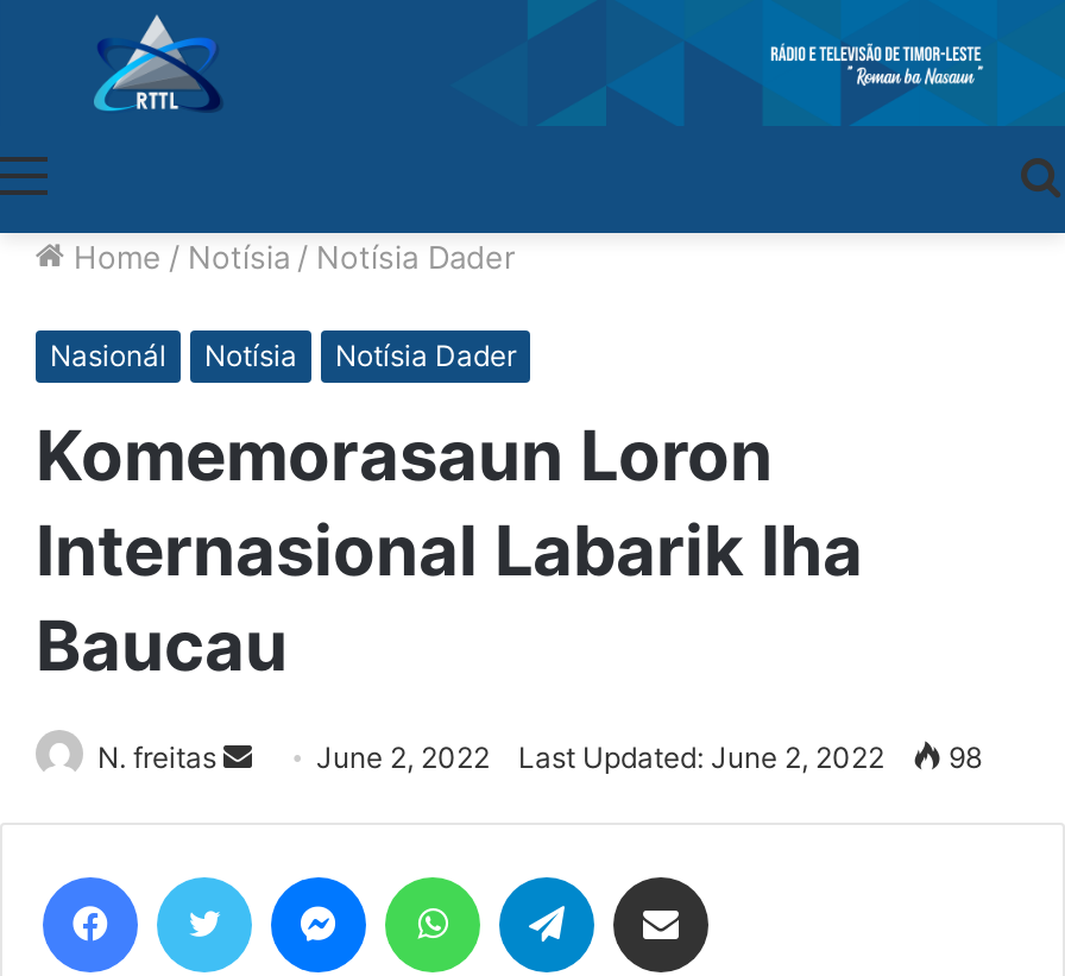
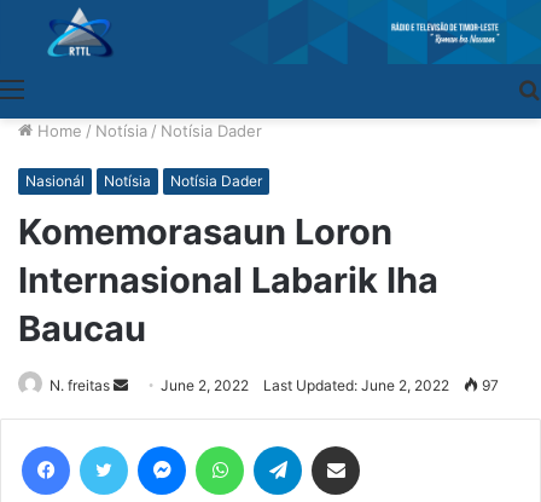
[941,739,982,775] 98 -> [478,376,499,394] 97

